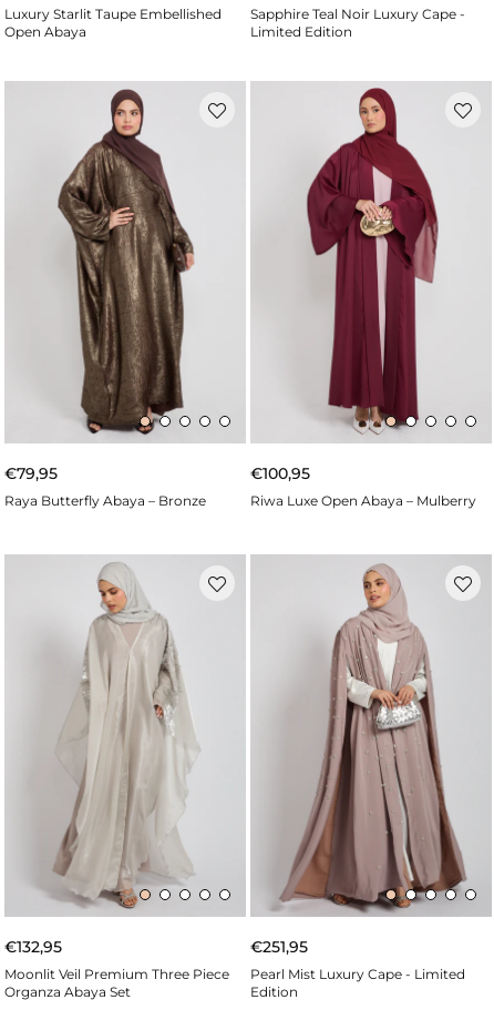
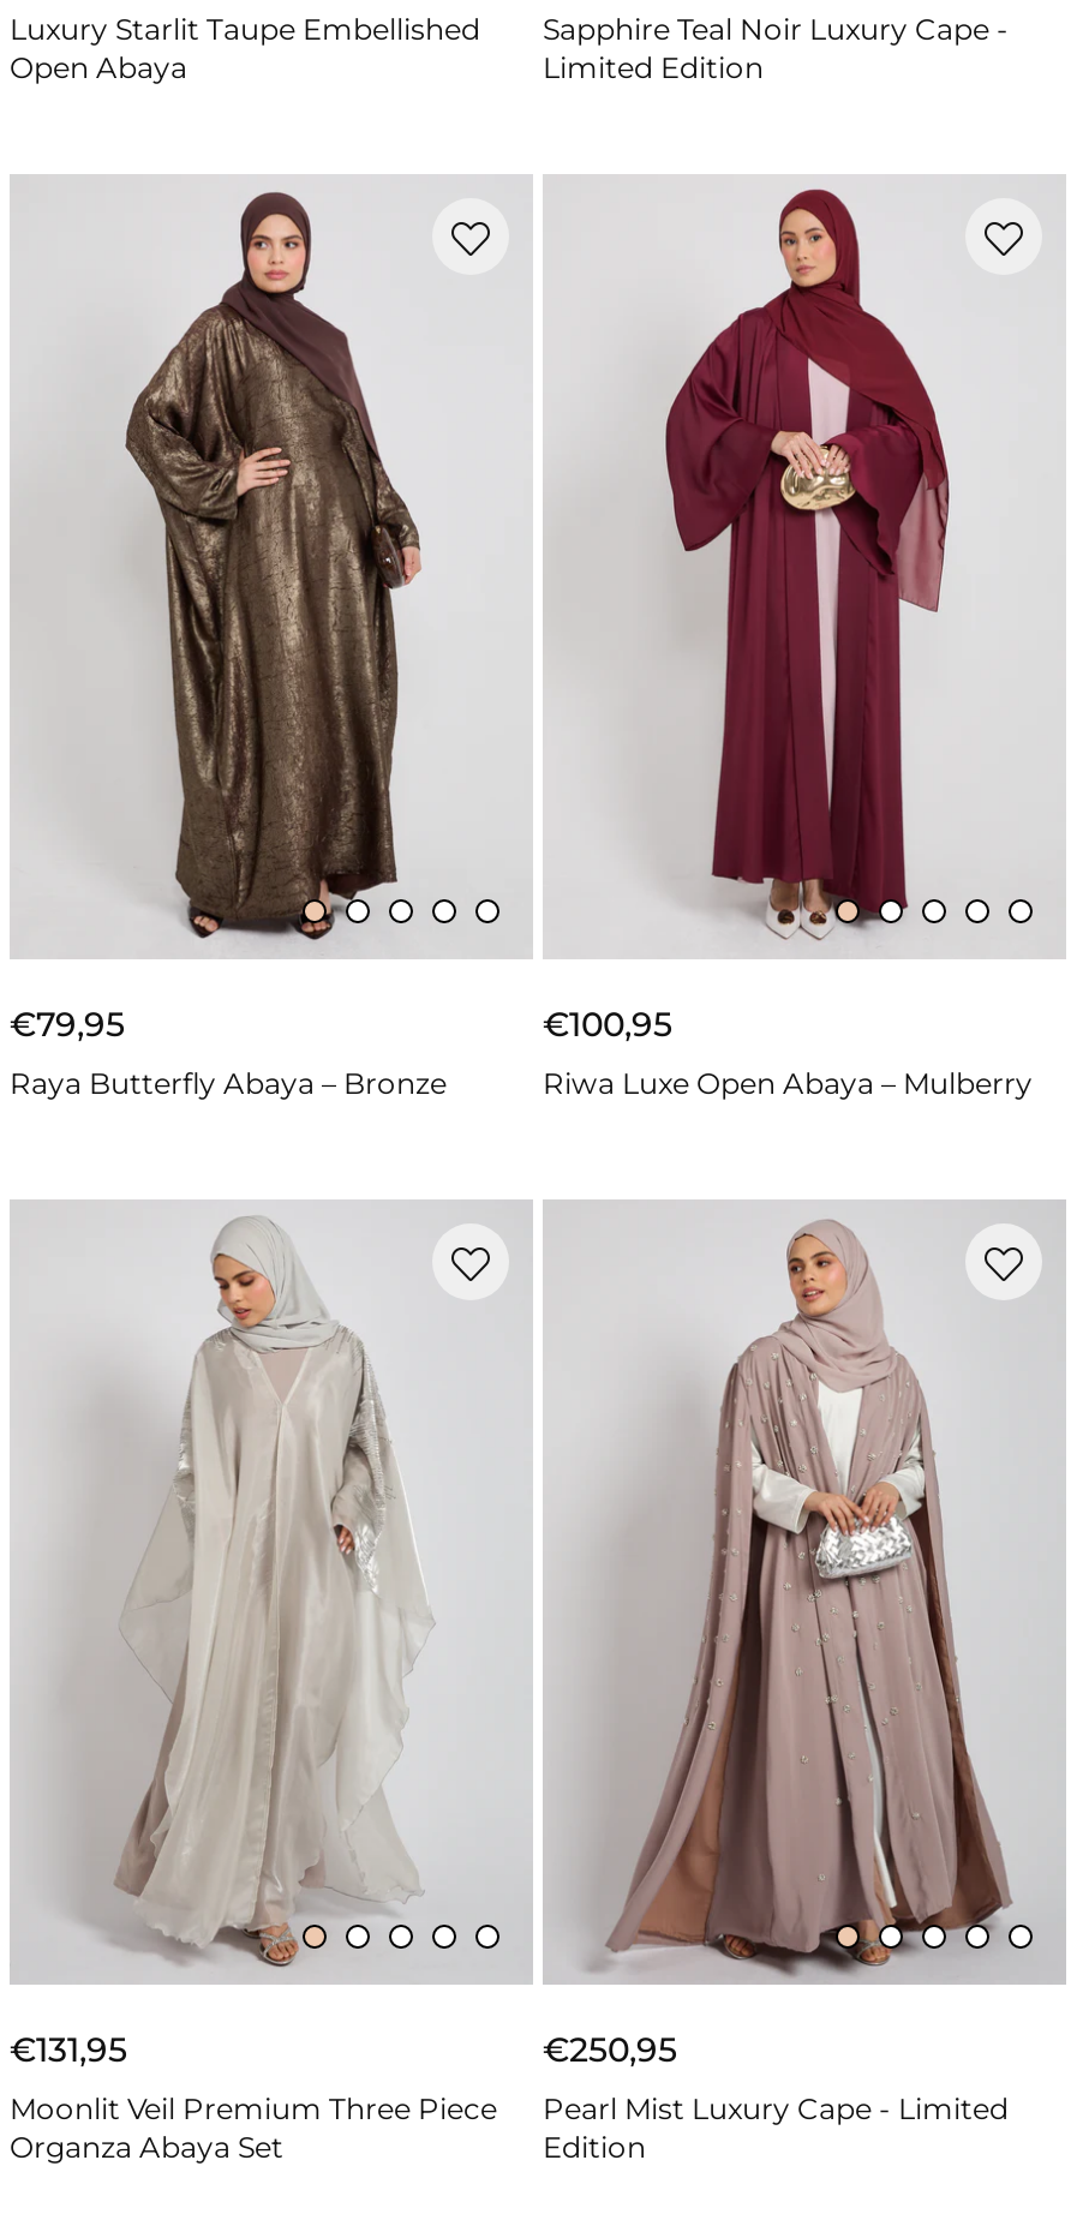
[4,937,62,957] €132,95 -> [10,2028,127,2071] €131,95
[250,937,308,957] €251,95 -> [543,2028,677,2071] €250,95

